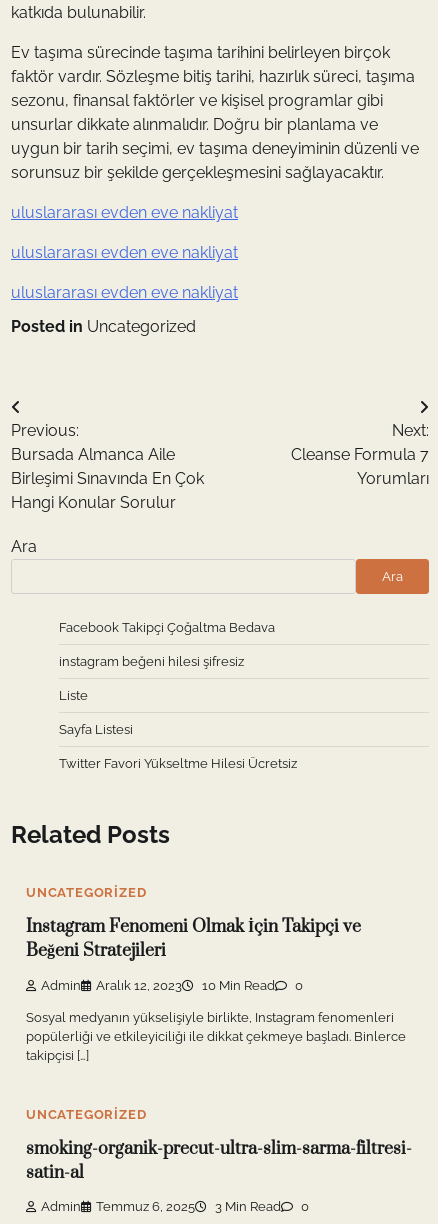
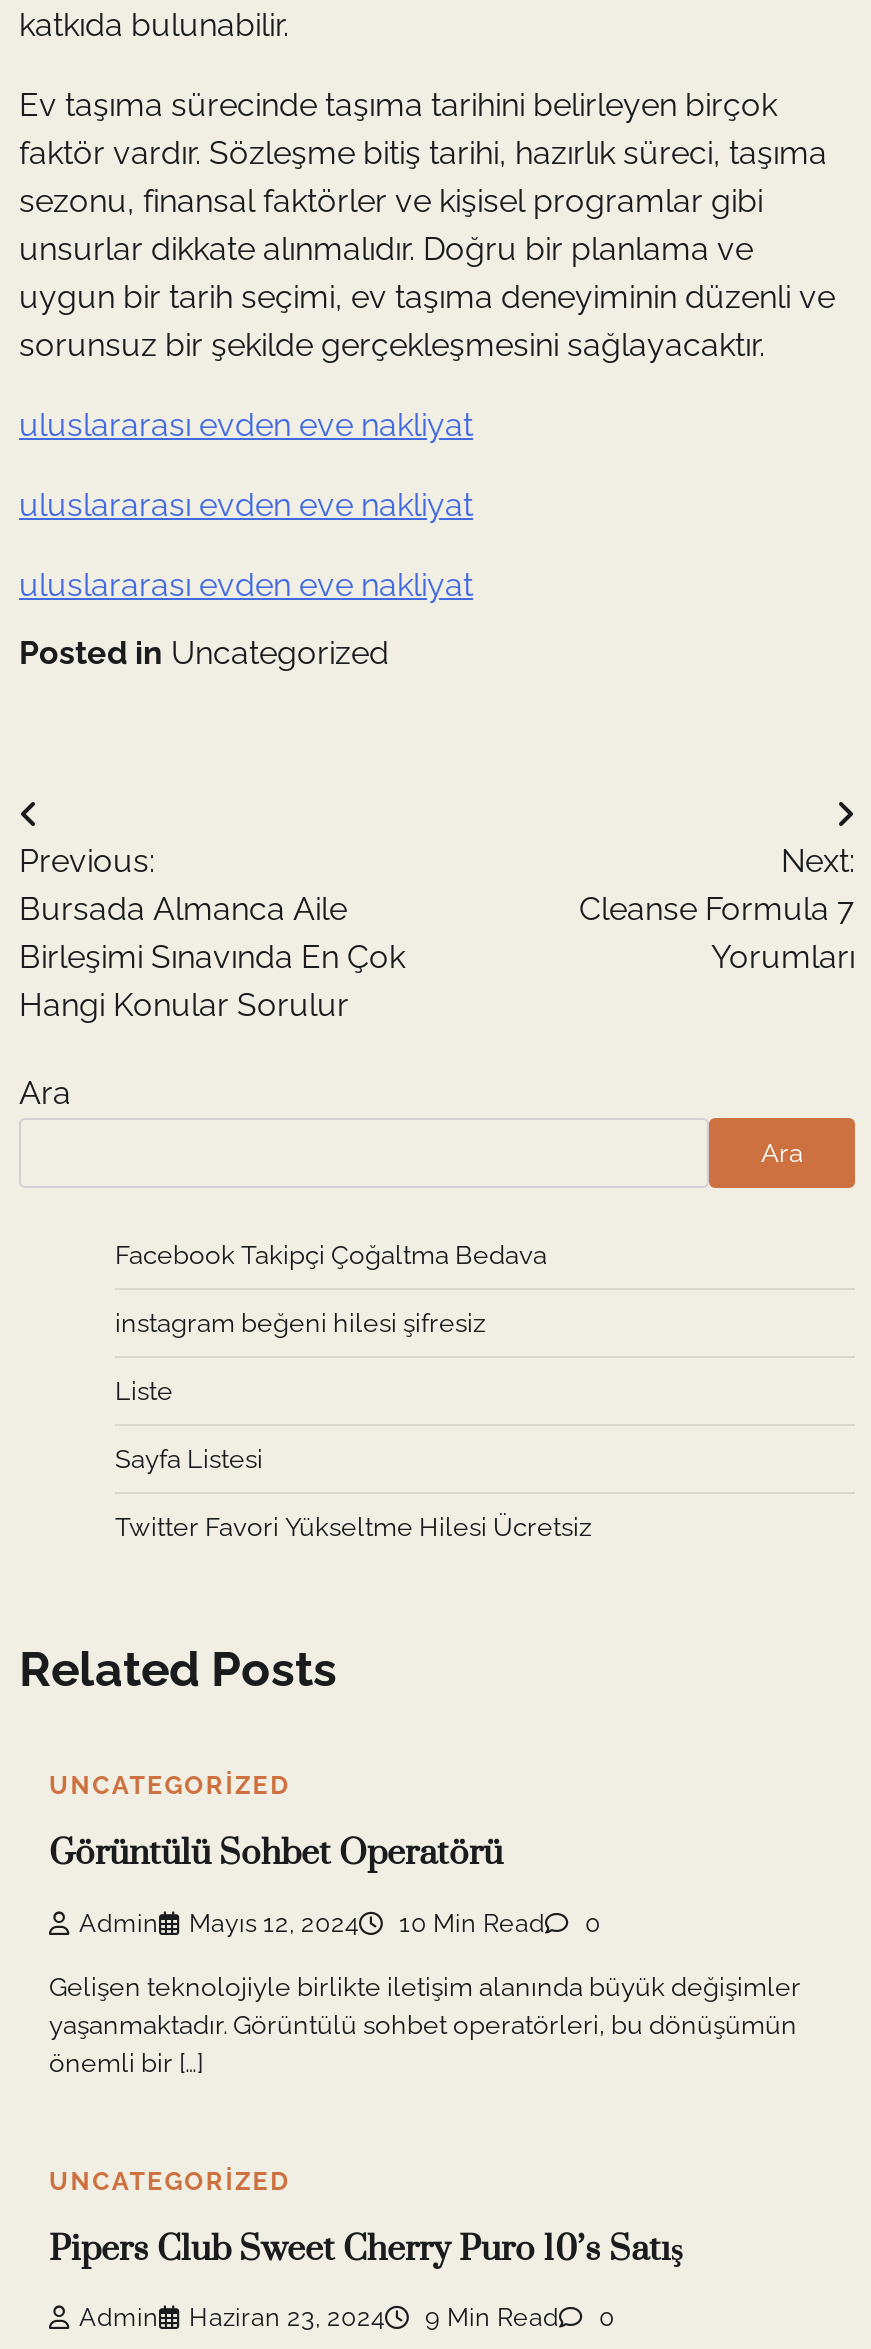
[26,916,361,962] Instagram Fenomeni Olmak İçin Takipçi ve | Beğeni Stratejileri -> [49,1833,503,1877] Görüntülü Sohbet Operatörü
[96,978,182,993] Aralık 12, 2023 -> [189,1908,359,1938] Mayıs 12, 2024
[26,1010,406,1063] Sosyal medyanın yükselişiyle birlikte, Instagram fenomenleri | popülerliği ve etkileyiciliği ile dikkat çekmeye başladı. Binlerce | takipçisi […] -> [49,1971,801,2077] Gelişen teknolojiyle birlikte iletişim alanında büyük değişimler | yaşanmaktadır. Görüntülü sohbet operatörleri, bu dönüşümün | önemli bir […]
[26,1138,412,1184] smoking-organik-precut-ultra-slim-sarma-filtresi- | satin-al -> [49,2228,683,2272] Pipers Club Sweet Cherry Puro 10’s Satış
[96,1199,281,1214] Temmuz 6, 2025 | 3 Min Read -> [189,2303,559,2333] Haziran 23, 2024 | 9 Min Read

